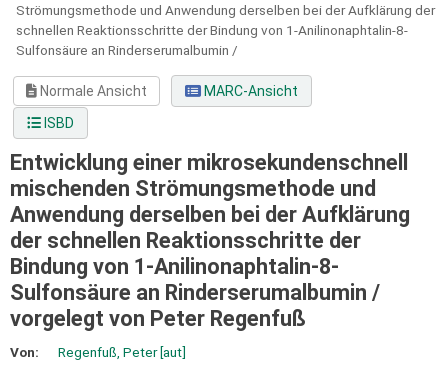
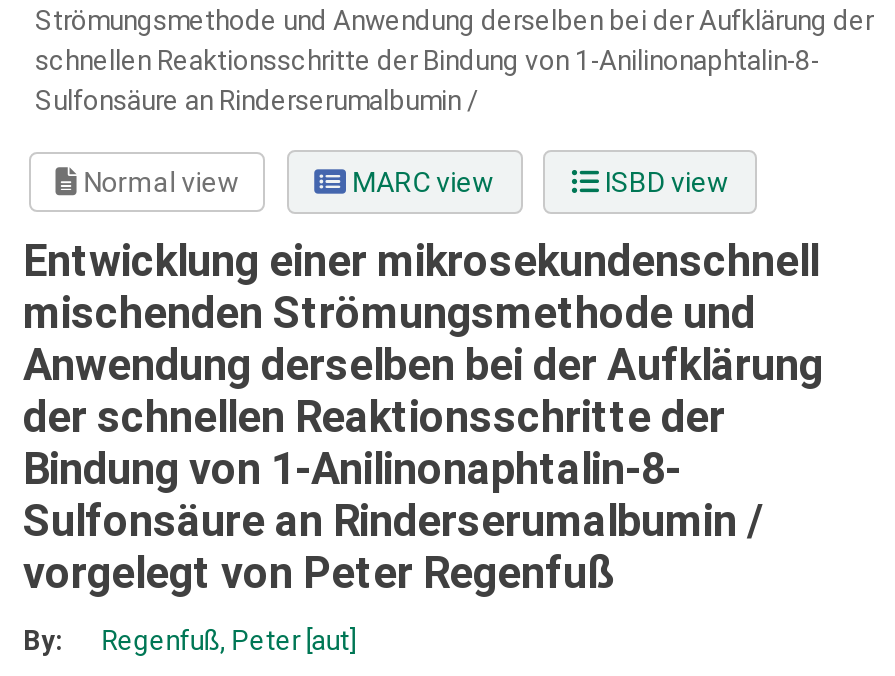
[37,83,298,131] Normale Ansicht | MARC-Ansicht | ISBD -> [77,166,729,198] Normal view | MARC view | ISBD view
[10,344,39,360] Von: -> [23,623,63,655] By:

